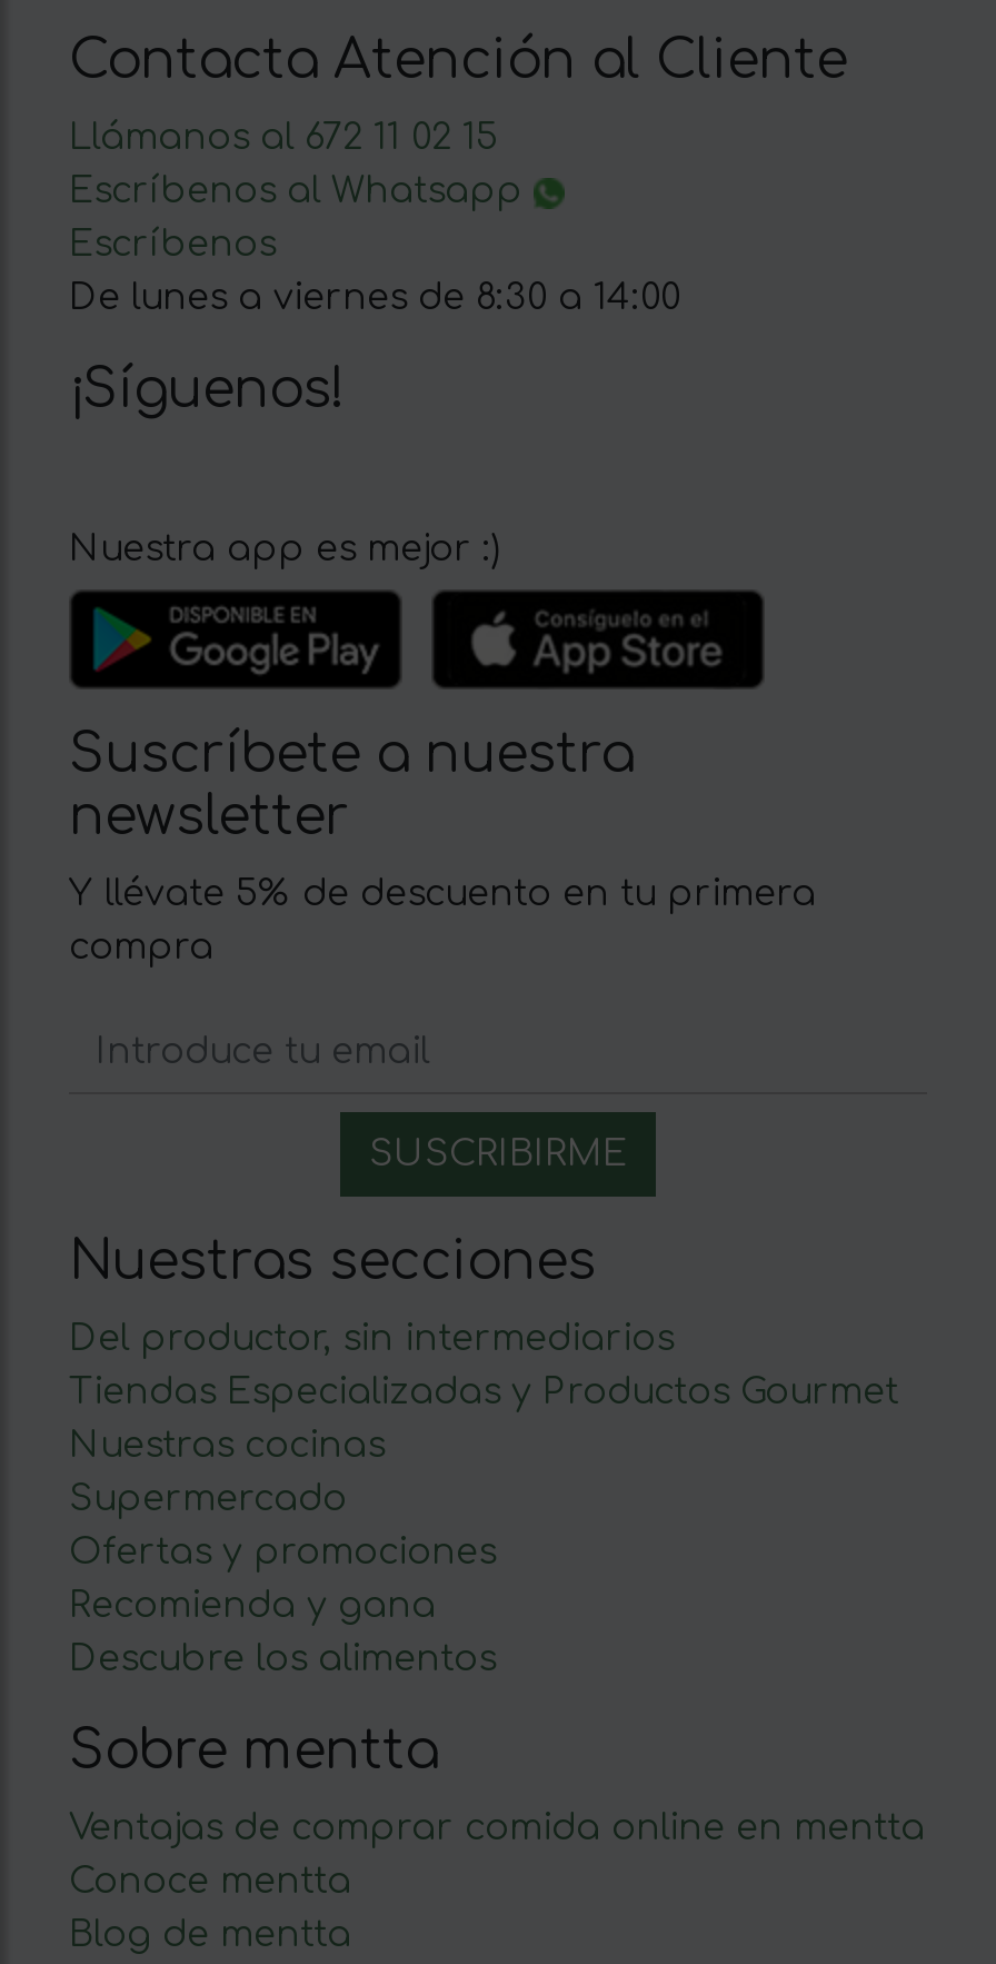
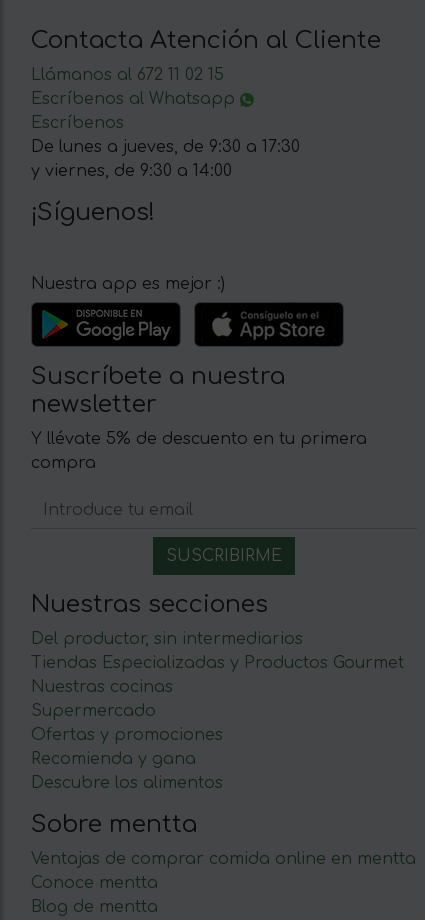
[69,279,680,319] De lunes a viernes de 8:30 a 14:00 -> [31,138,300,180] De lunes a jueves, de 9:30 a 17:30 | y viernes, de 9:30 a 14:00

